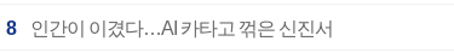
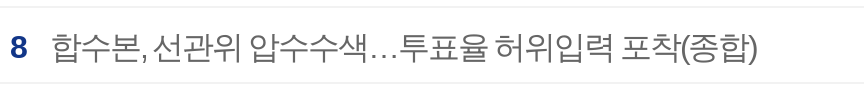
[30,18,333,39] 인간이 이겼다…AI 카타고 꺾은 신진서 -> [50,30,756,64] 합수본, 선관위 압수수색…투표율 허위입력 포착(종합)

